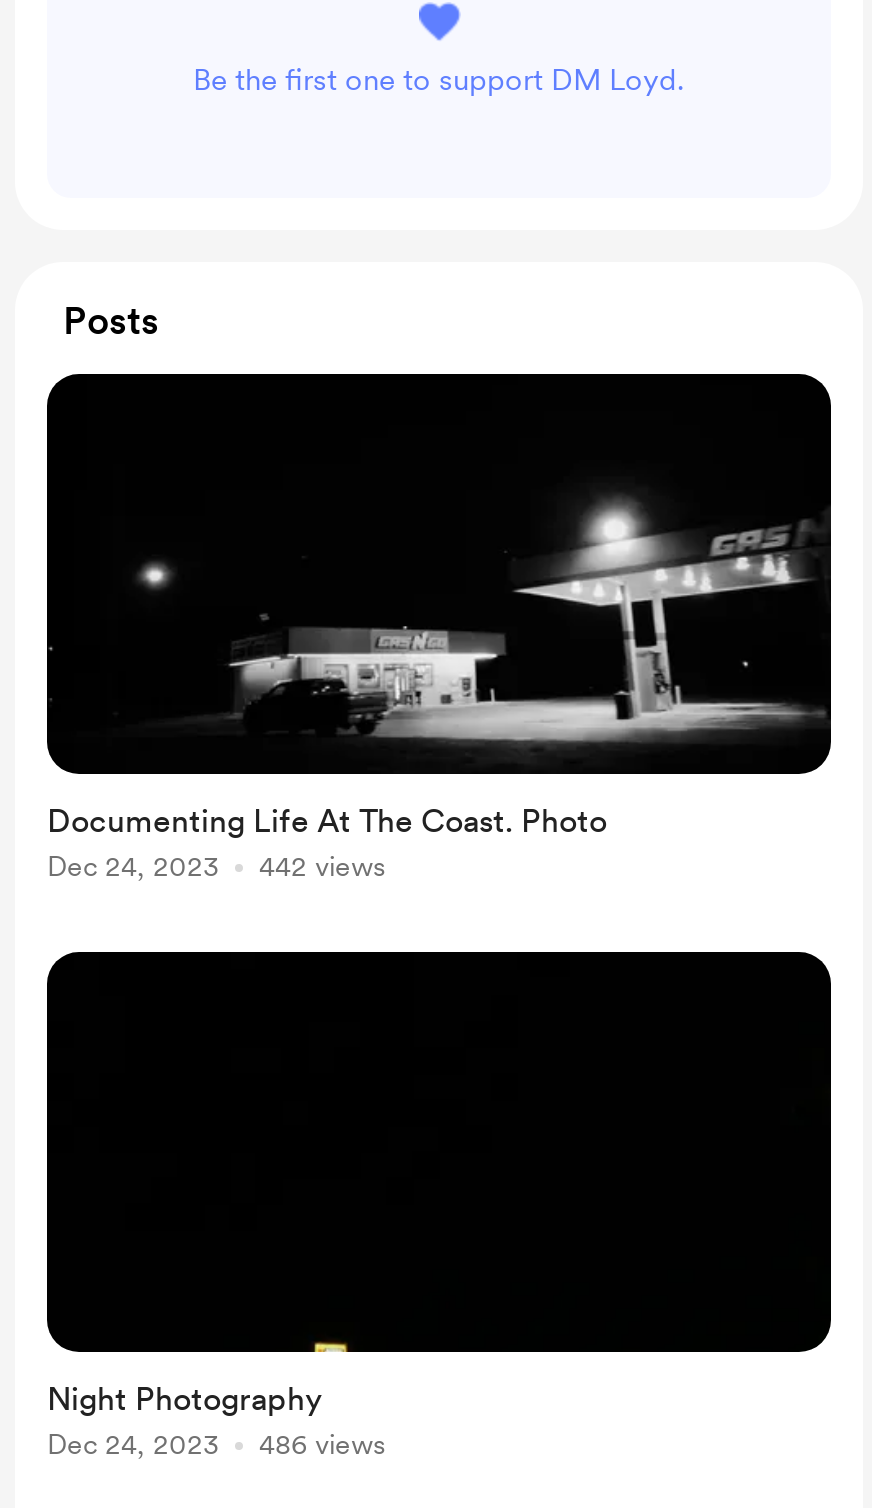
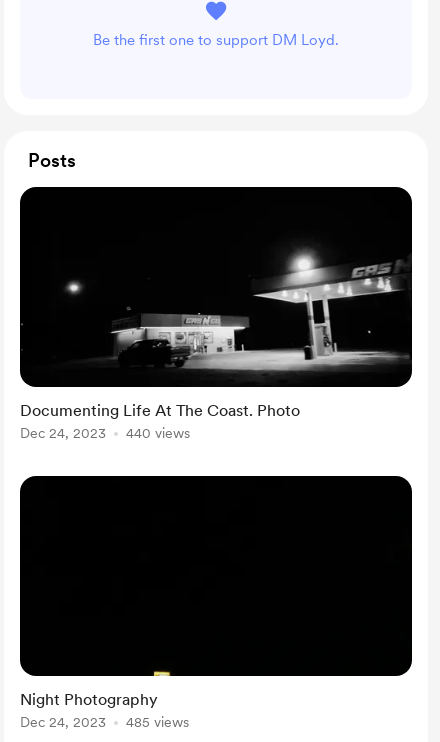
[47,850,385,882] Dec 24, 2023 442 views -> [20,425,190,441] Dec 24, 2023 440 views
[47,1428,385,1460] Dec 24, 2023 486 views -> [20,714,189,730] Dec 24, 2023 485 views

